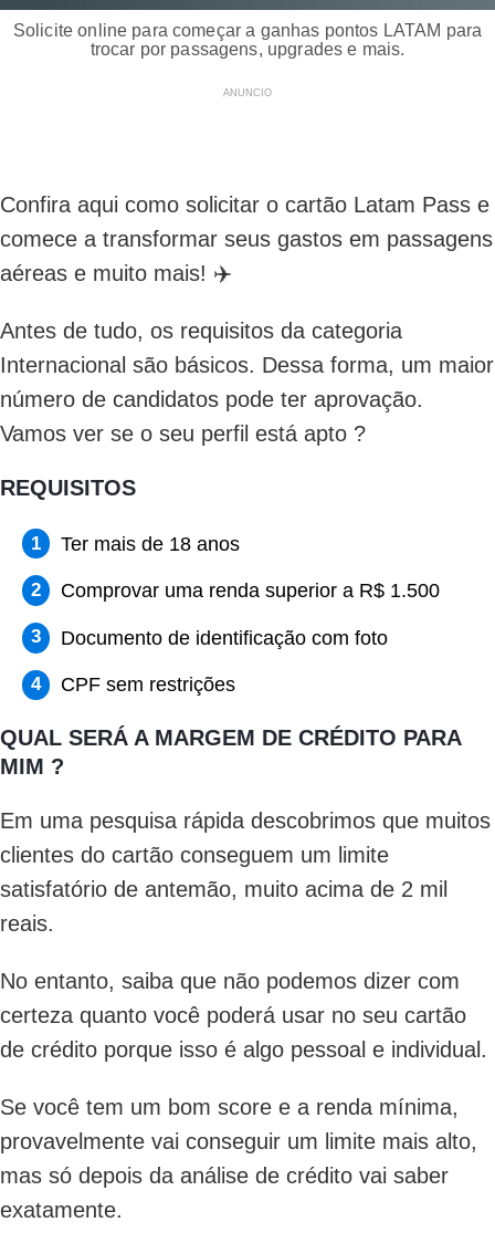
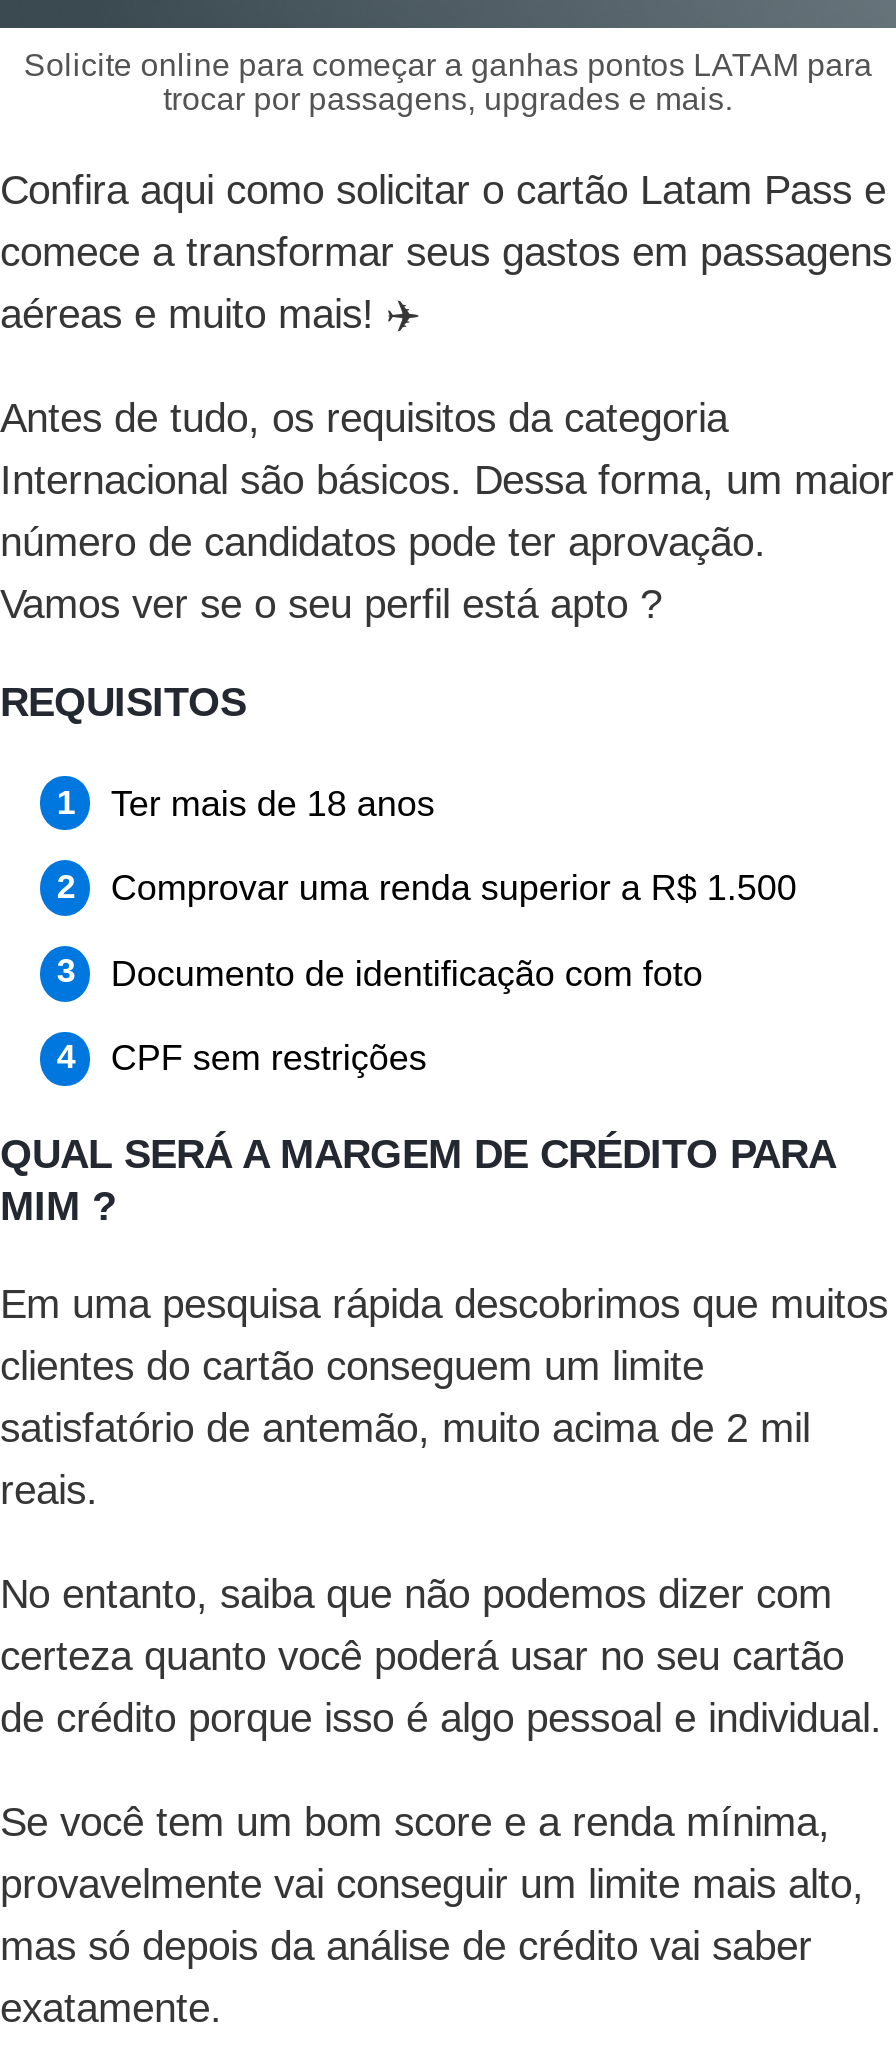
[223,88,272,99] ANUNCIO -> none

